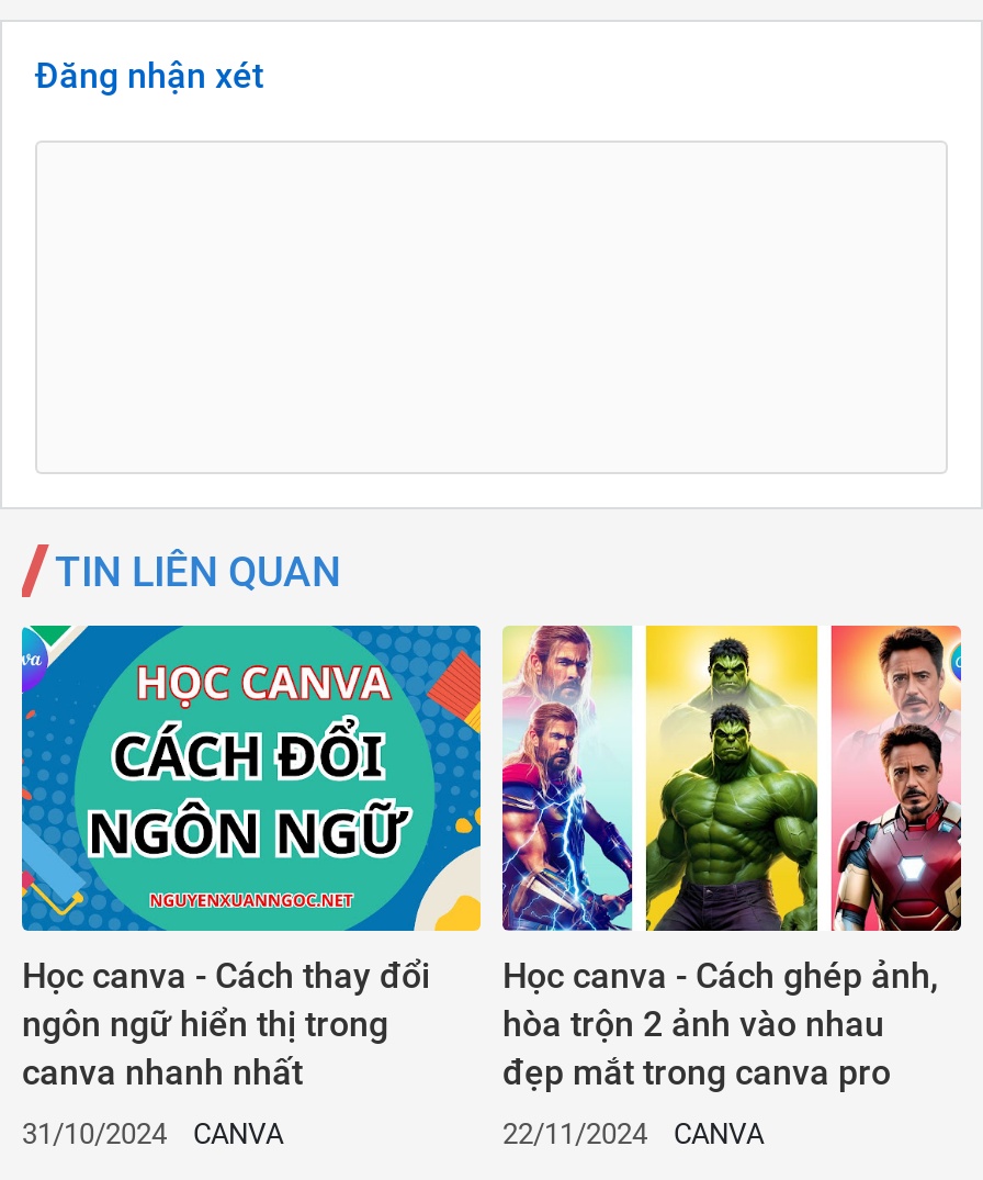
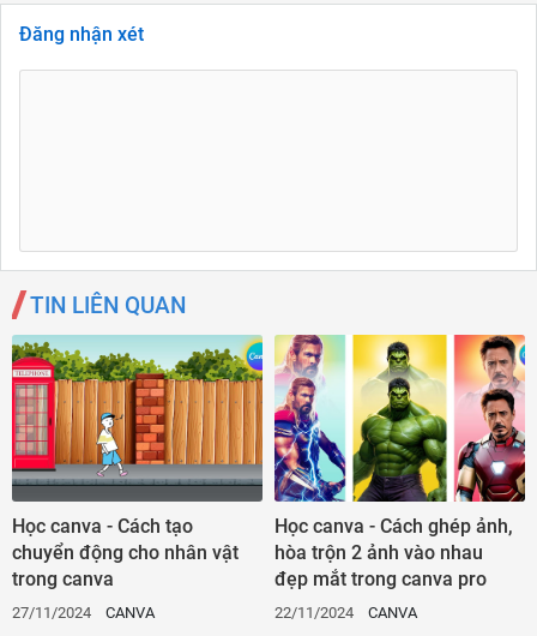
[20,626,483,1094] [image] | Học canva - Cách thay đổi | ngôn ngữ hiển thị trong | canva nhanh nhất -> [11,335,264,591] [image] | Học canva - Cách tạo | chuyển động cho nhân vật | trong canva
[22,1118,283,1151] 31/10/2024 CANVA -> [12,604,155,622] 27/11/2024 CANVA

